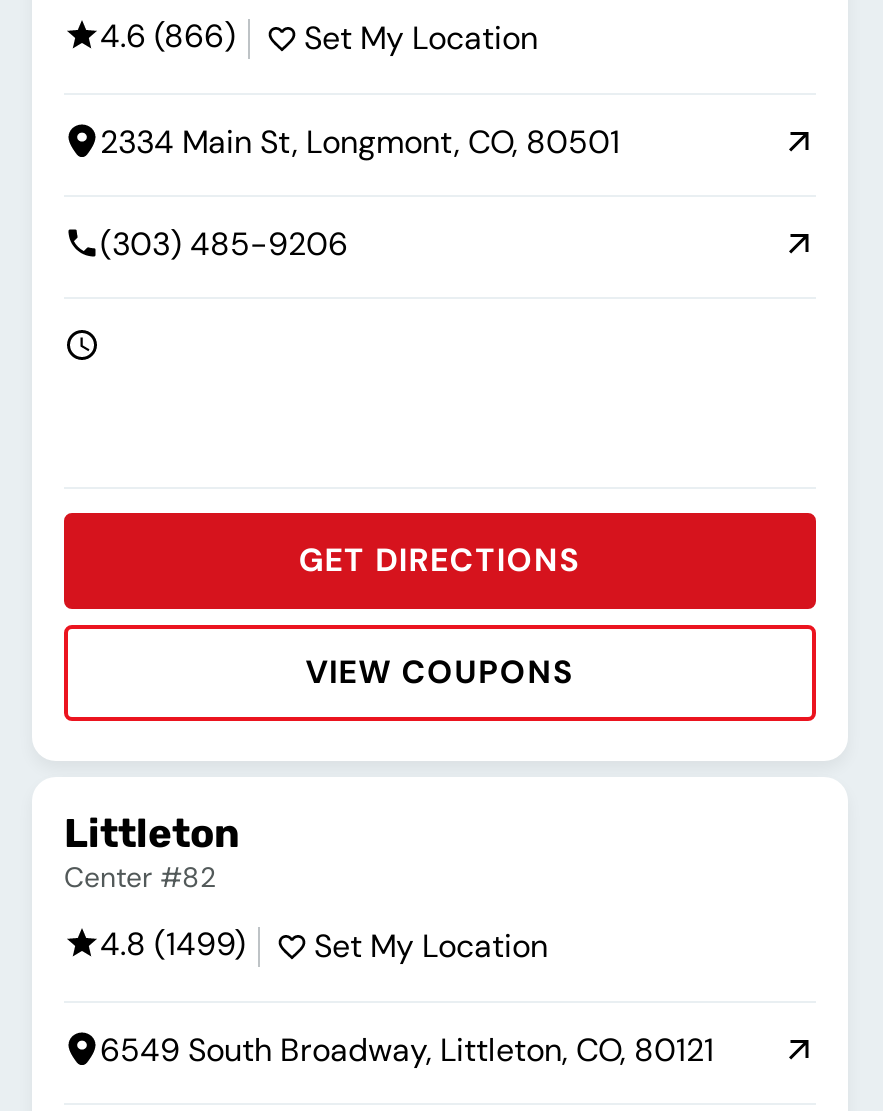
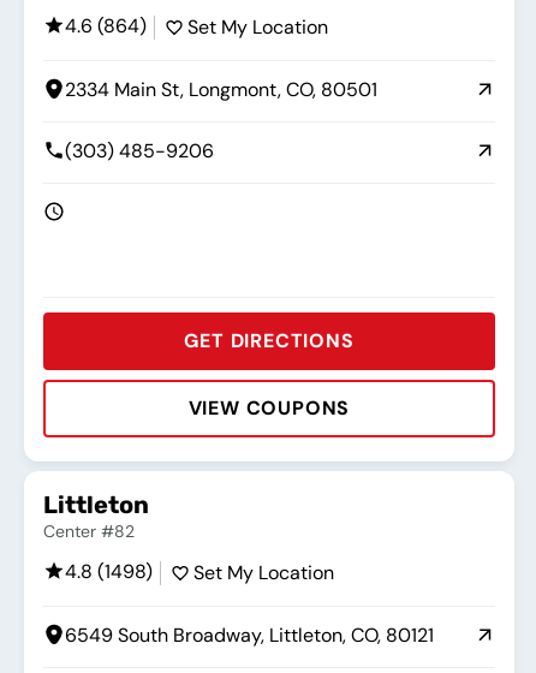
[100,15,538,59] 4.6 (866) Set My Location -> [65,13,328,40] 4.6 (864) Set My Location
[100,923,548,967] 4.8 (1499) Set My Location -> [65,559,334,585] 4.8 (1498) Set My Location

